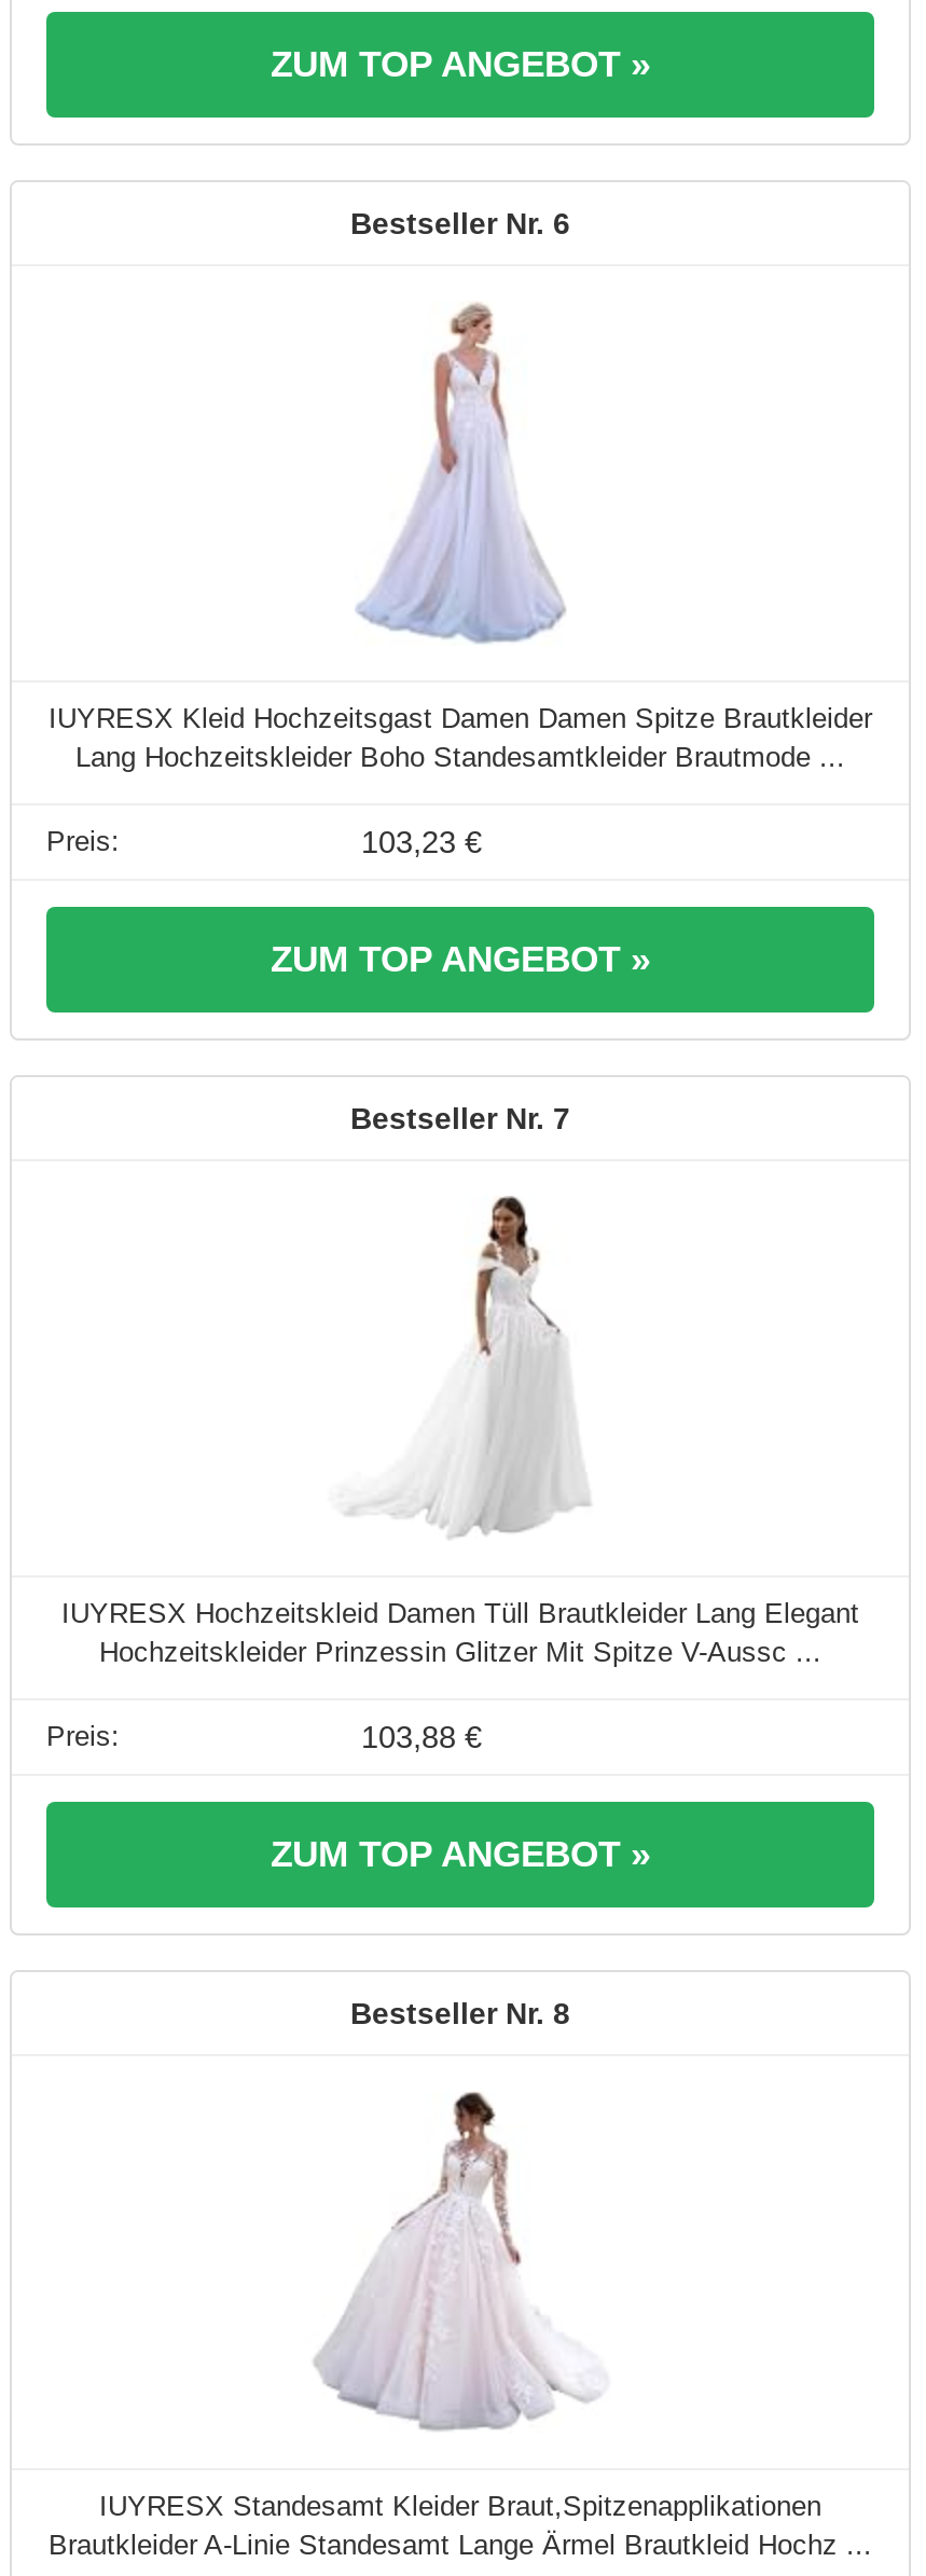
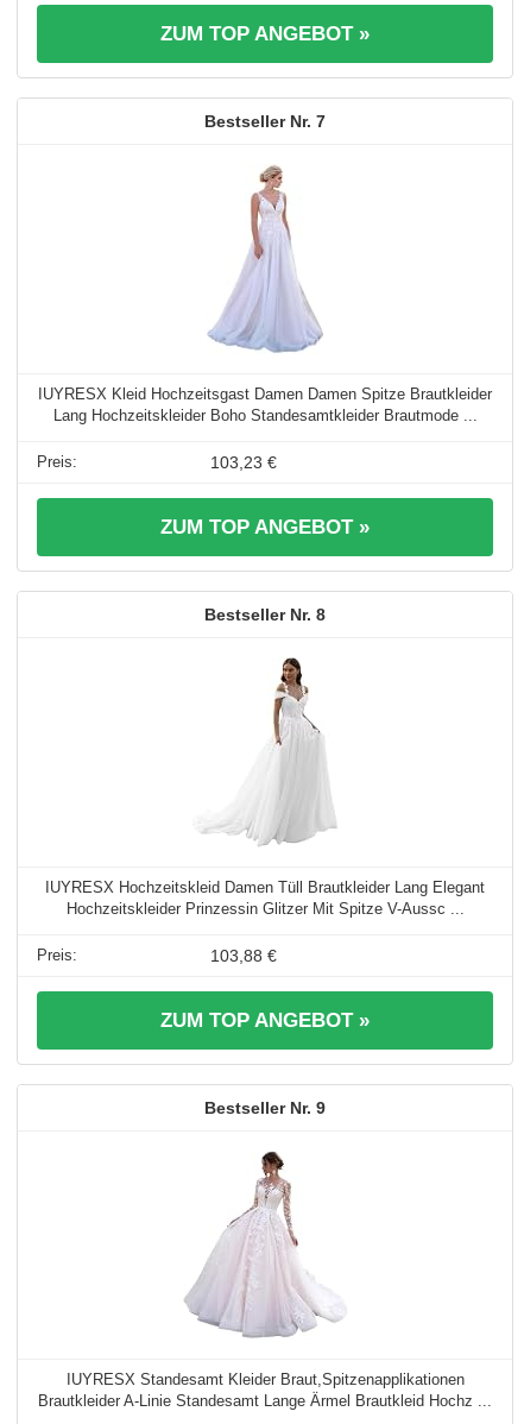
[553,206,570,241] 6 -> [316,112,326,131] 7
[553,1101,570,1136] 7 -> [316,605,326,624] 8
[553,1996,570,2031] 8 -> [316,1098,326,1117] 9

